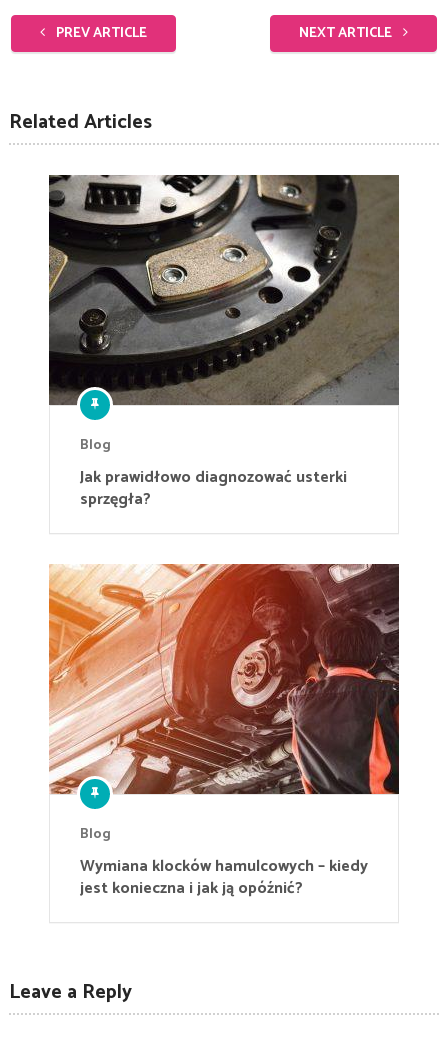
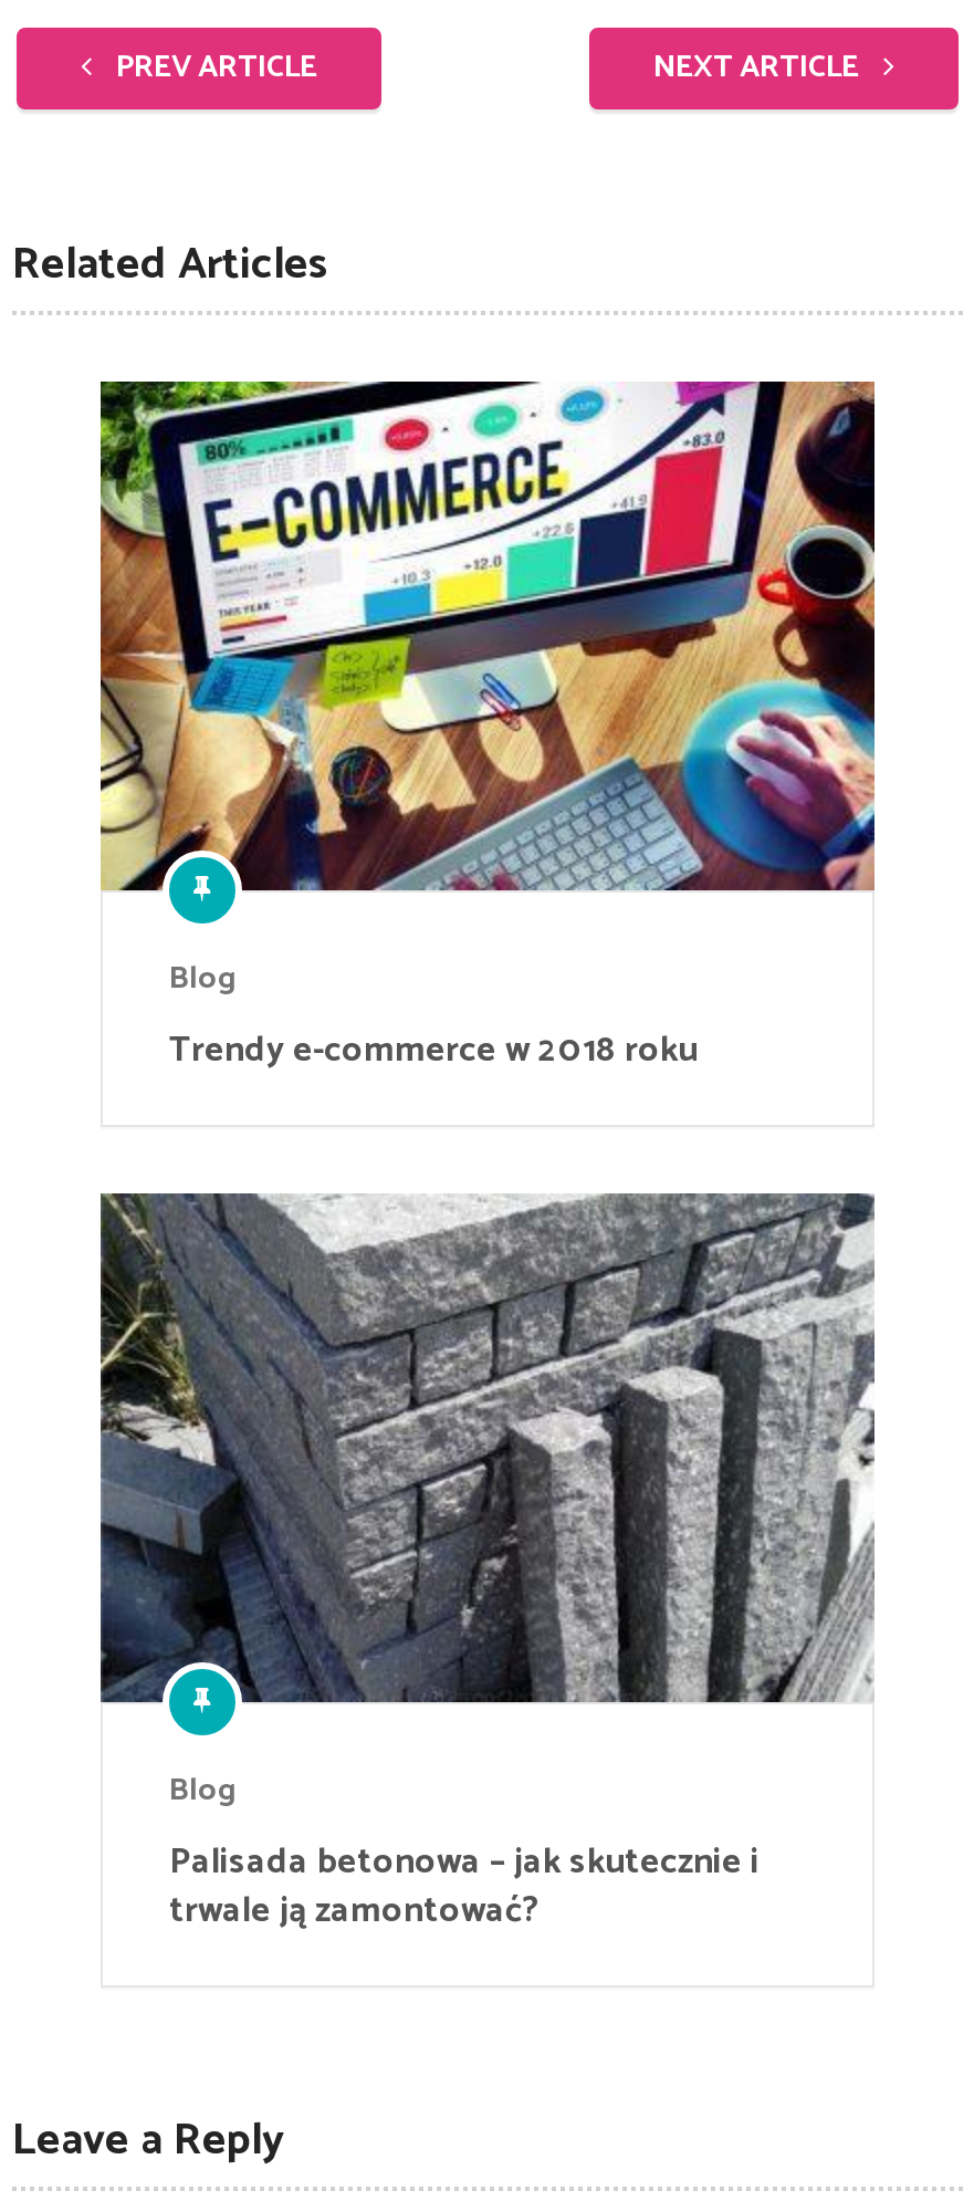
[48,174,400,406] [image] -> [98,379,877,893] [image]
[80,463,347,512] Jak prawidłowo diagnozować usterki | sprzęgła? -> [169,1020,698,1079] Trendy e-commerce w 2018 roku
[48,563,400,795] [image] -> [98,1191,874,1704] [image]
[80,852,368,901] Wymiana klocków hamulcowych – kiedy | jest konieczna i jak ją opóźnić? -> [169,1832,760,1940] Palisada betonowa – jak skutecznie i | trwale ją zamontować?

